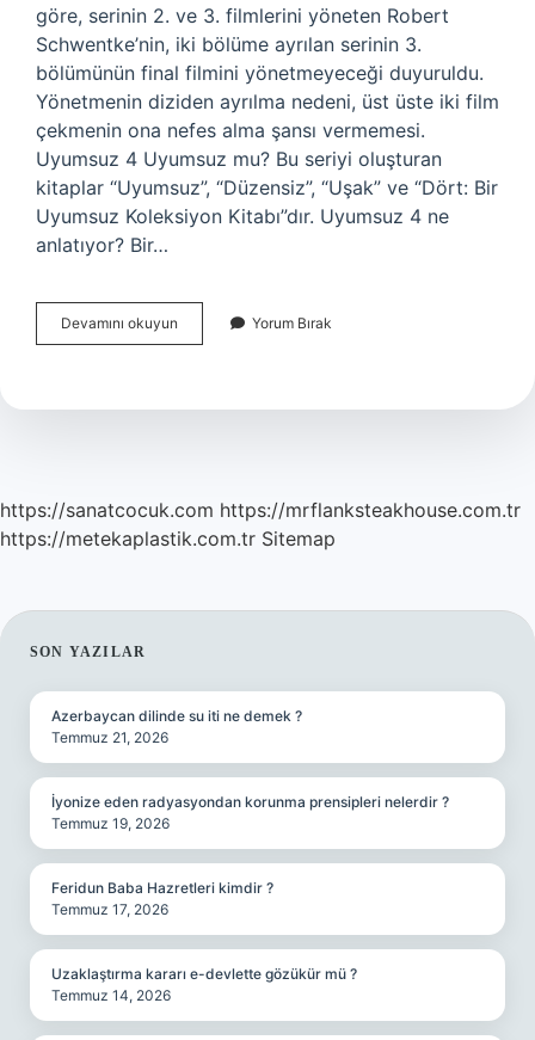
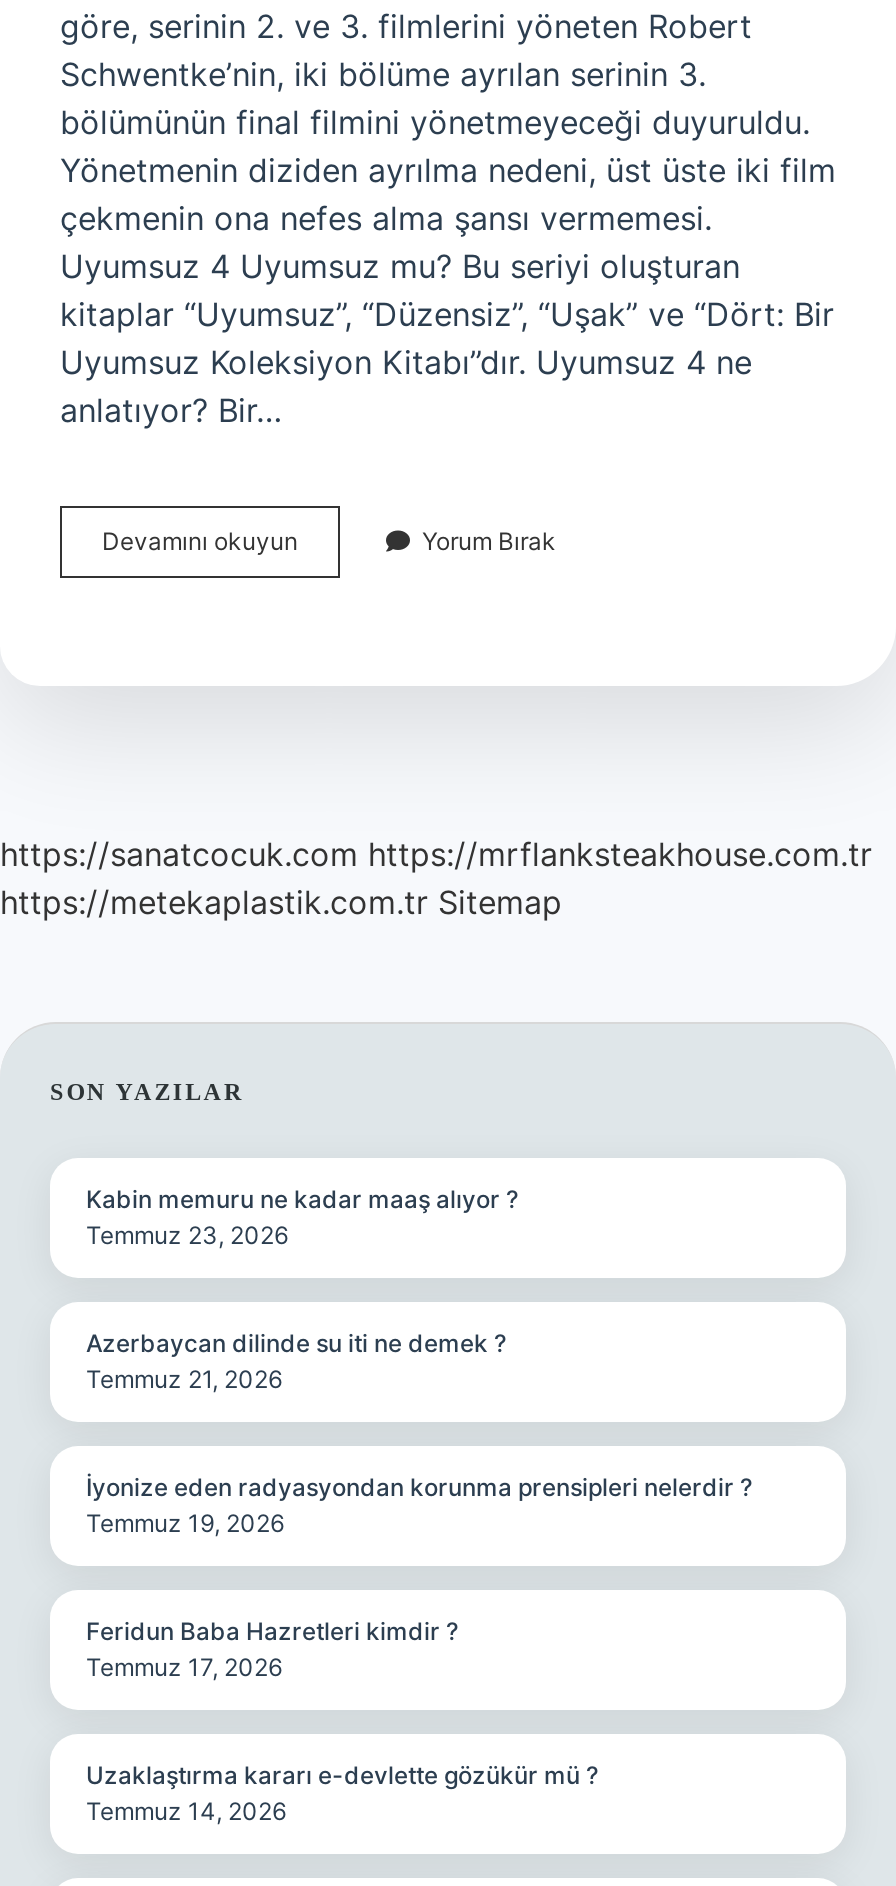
none -> [86,1184,518,1250] Kabin memuru ne kadar maaş alıyor ? | Temmuz 23, 2026

